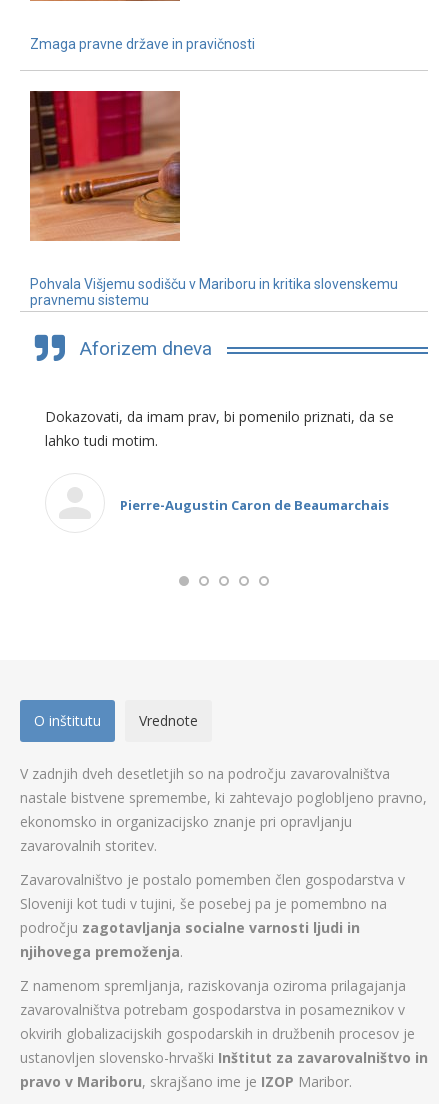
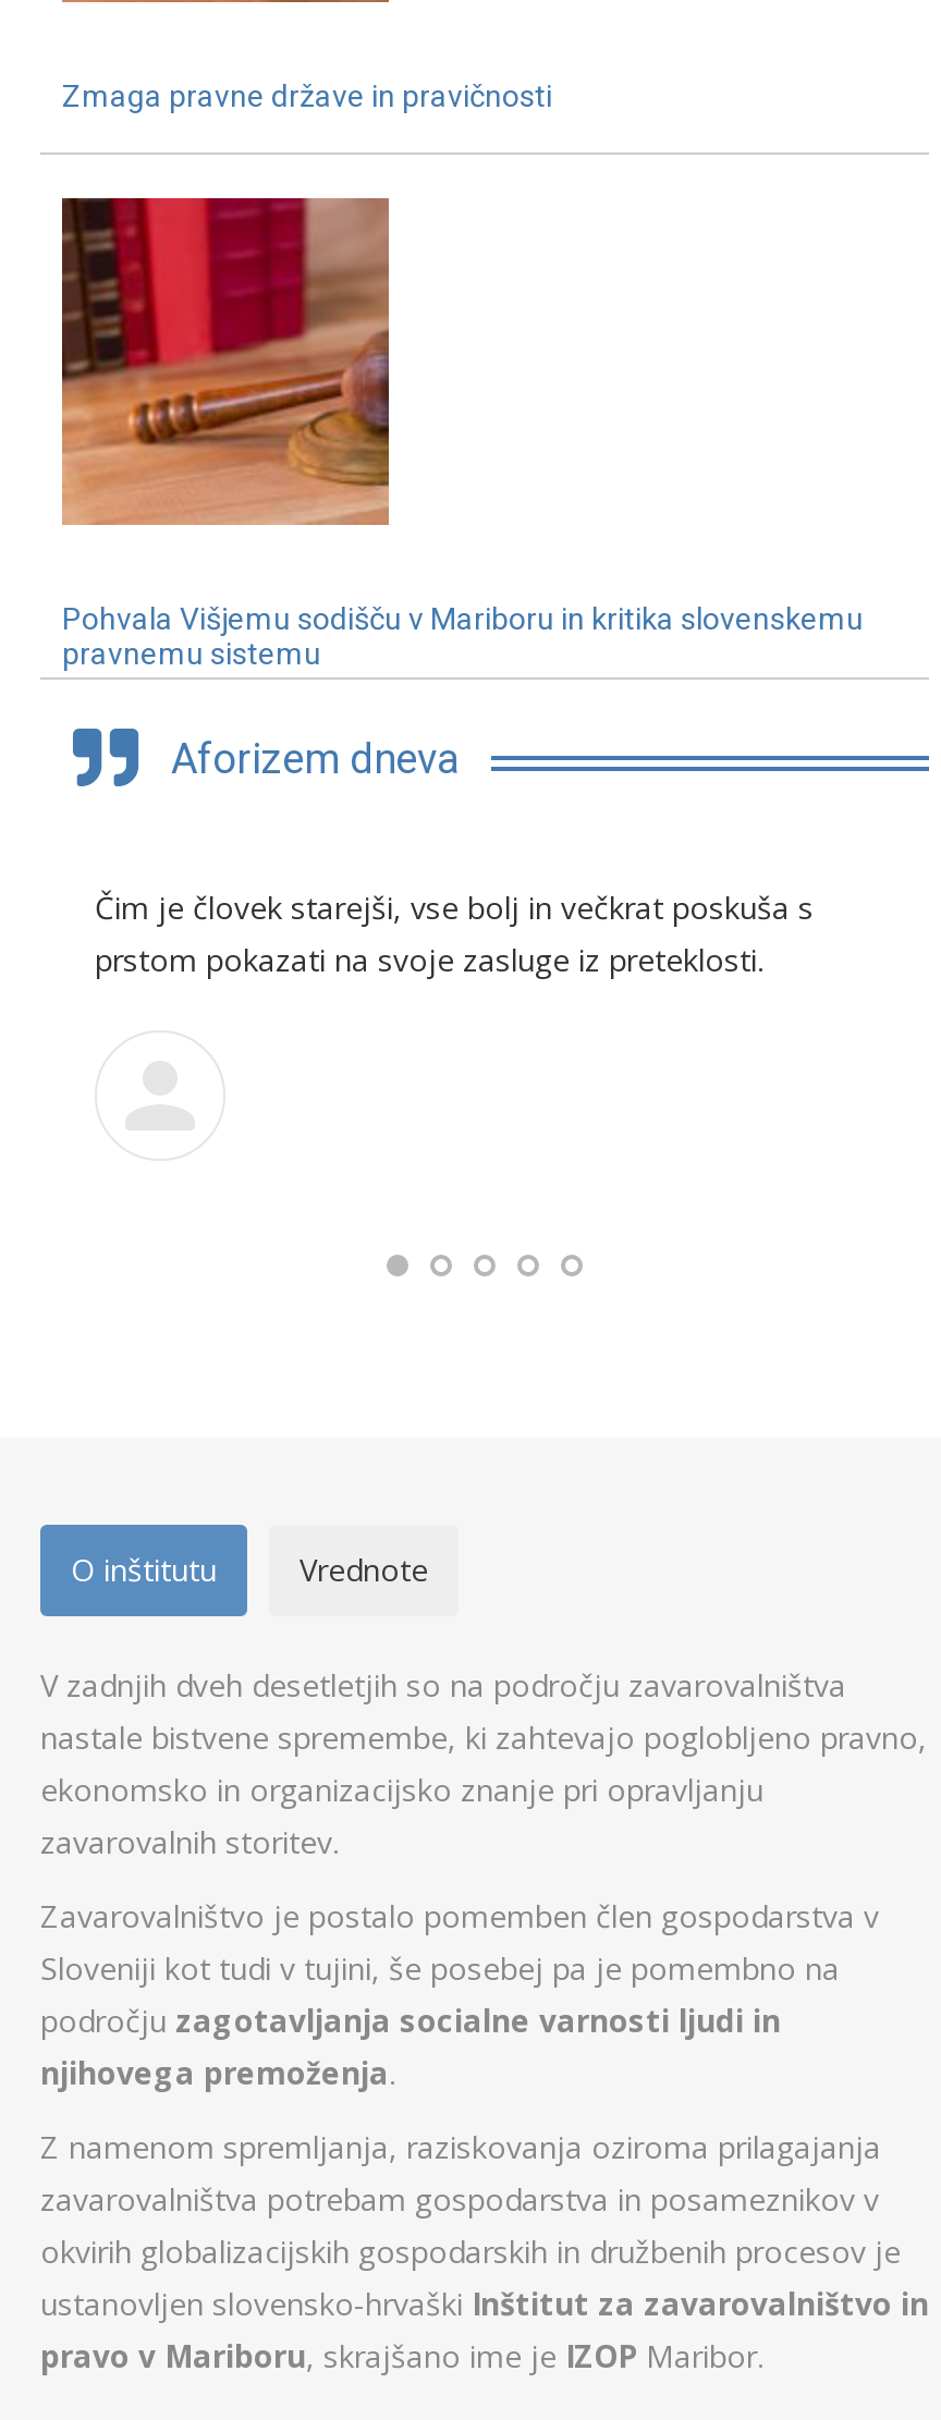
[45,406,394,514] Dokazovati, da imam prav, bi pomenilo priznati, da se | lahko tudi motim. | Pierre-Augustin Caron de Beaumarchais -> [95,885,814,979] Čim je človek starejši, vse bolj in večkrat poskuša s | prstom pokazati na svoje zasluge iz preteklosti.

